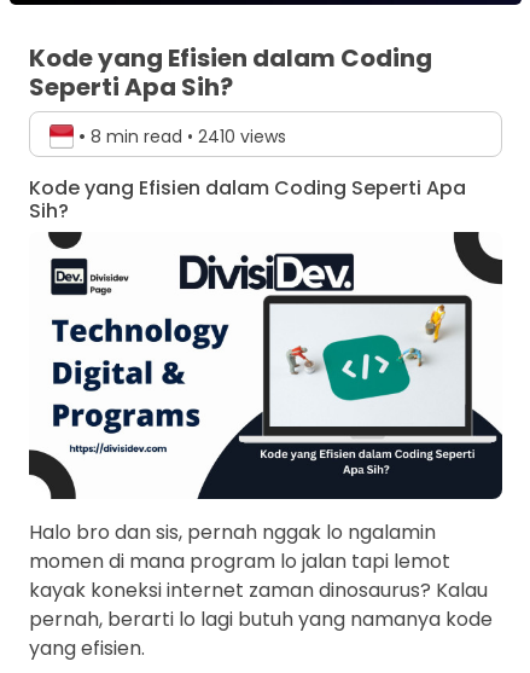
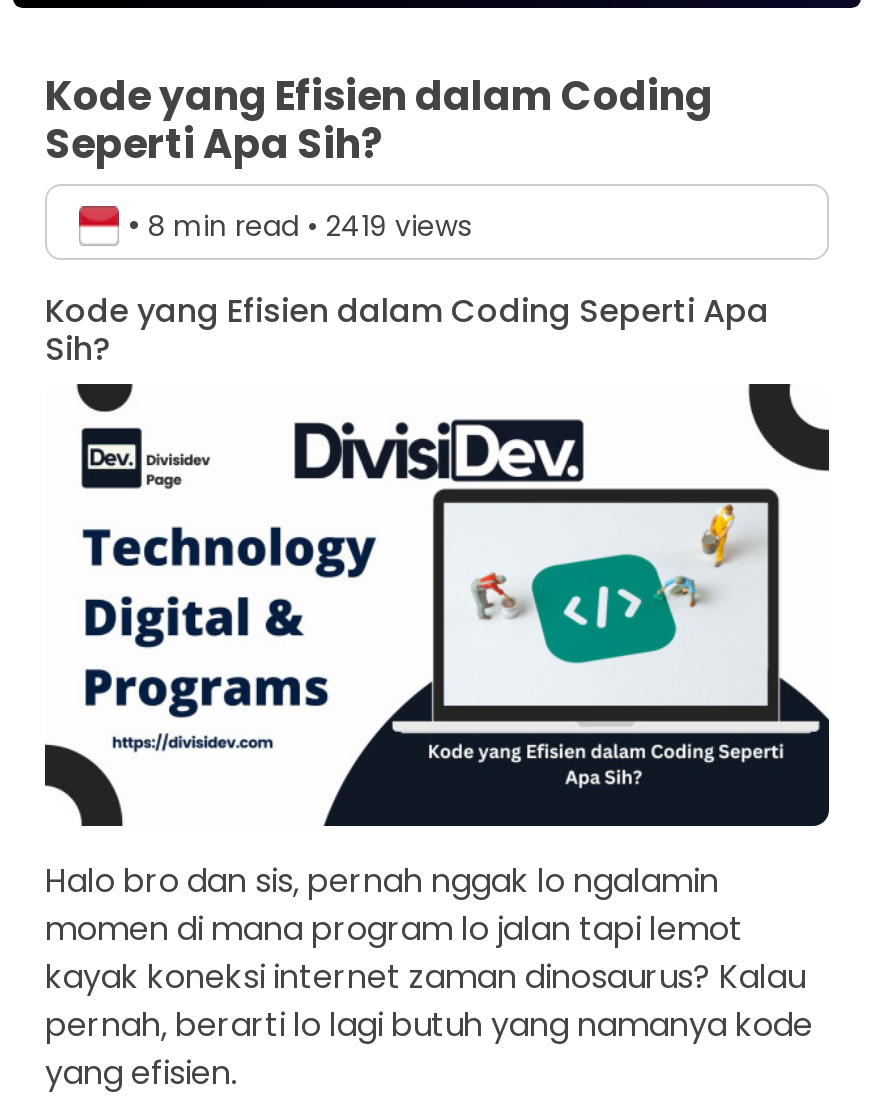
[74,122,286,150] • 8 min read • 2410 views -> [119,202,471,248] • 8 min read • 2419 views

